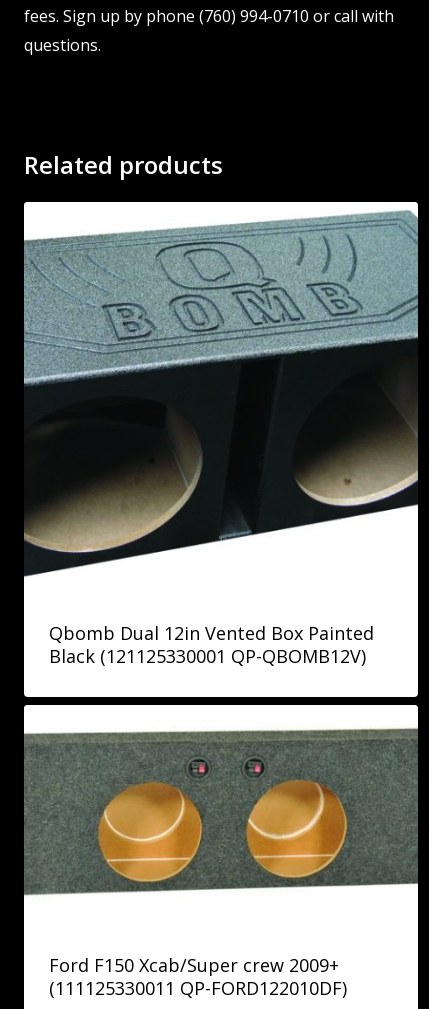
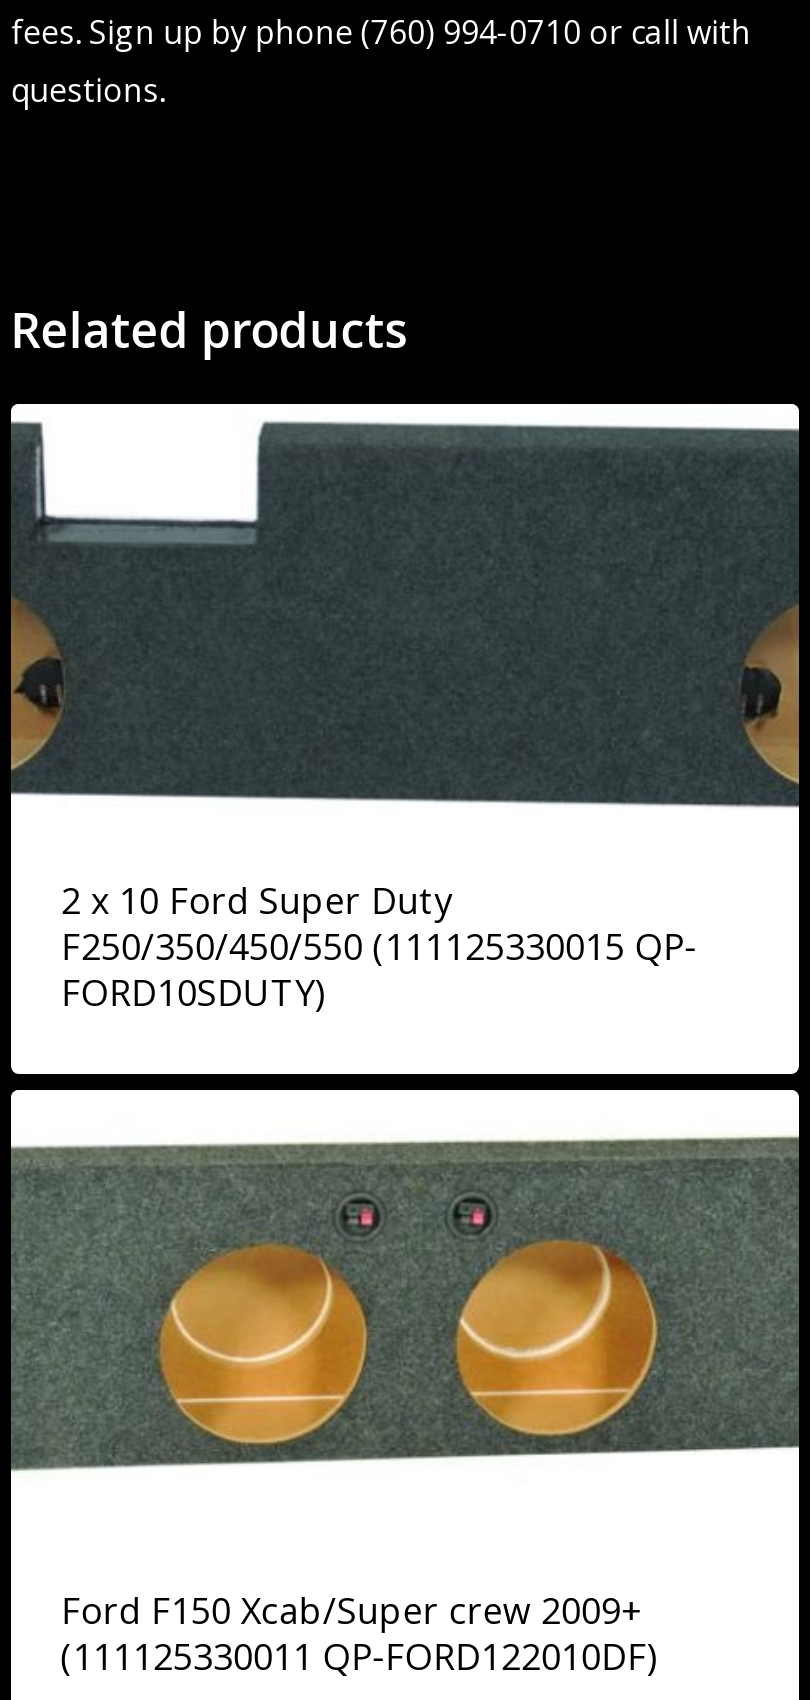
[23,209,419,577] [image] -> [9,420,801,832] [image]
[49,621,374,668] Qbomb Dual 12in Vented Box Painted | Black (121125330001 QP-QBOMB12V) -> [61,876,697,1016] 2 x 10 Ford Super Duty | F250/350/450/550 (111125330015 QP- | FORD10SDUTY)

